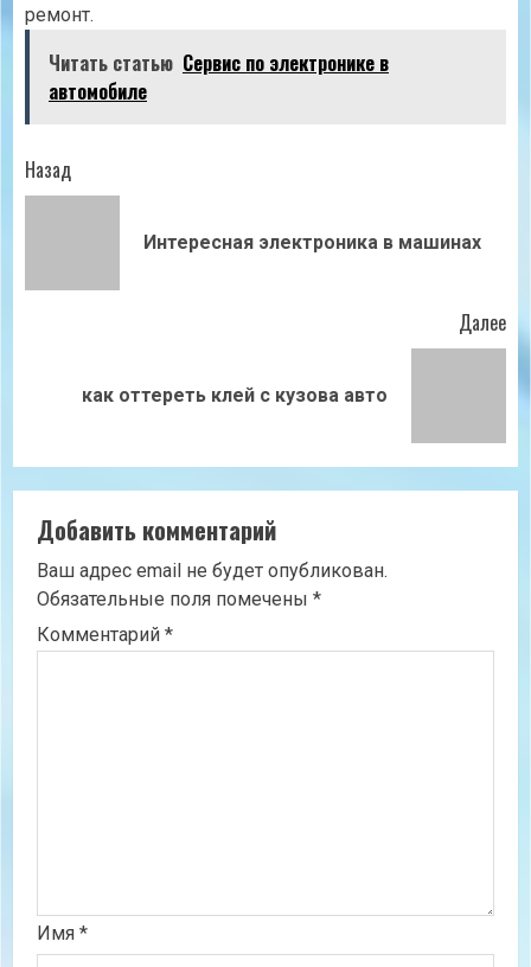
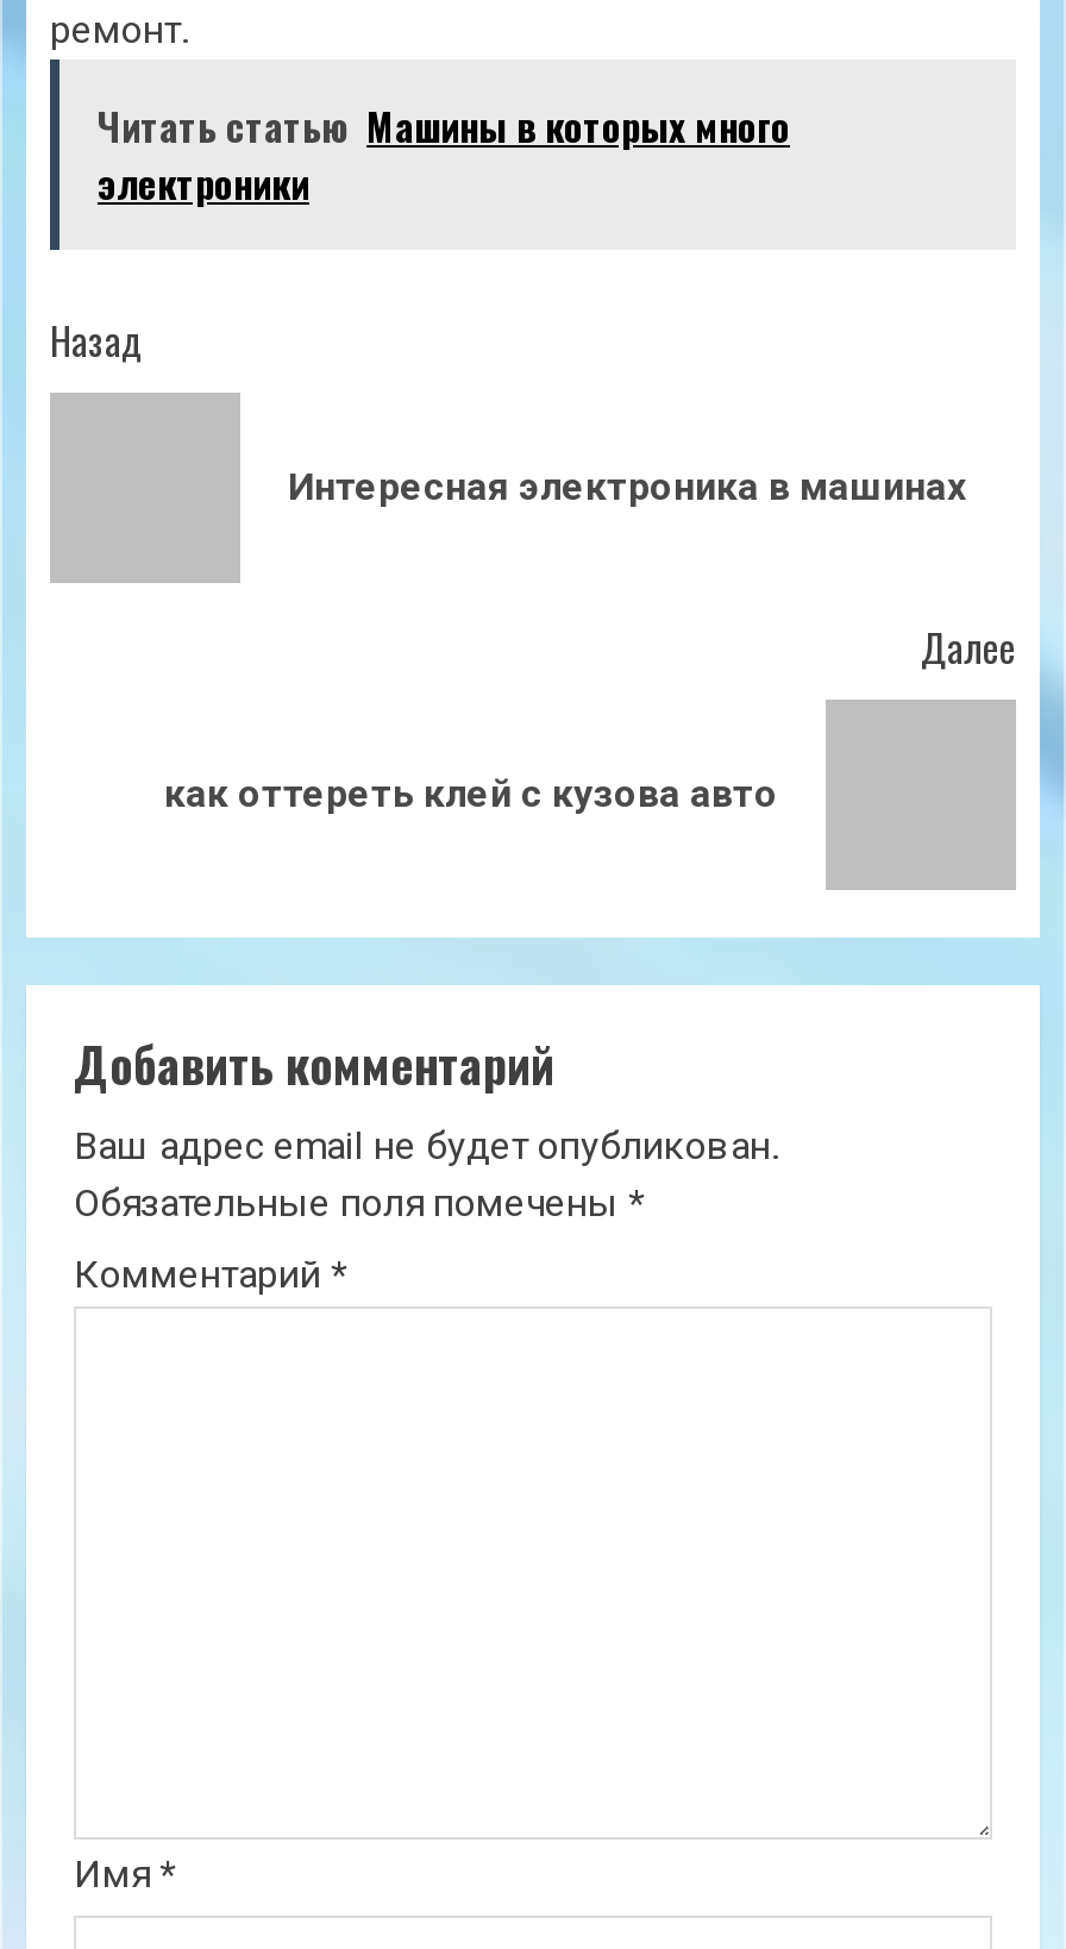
[49,49,389,105] Читать статью Сервис по электронике в | автомобиле -> [98,98,790,212] Читать статью Машины в которых много | электроники

